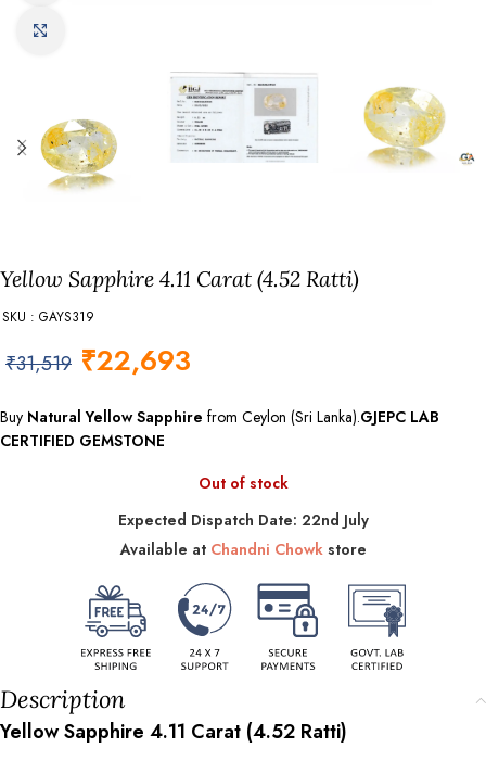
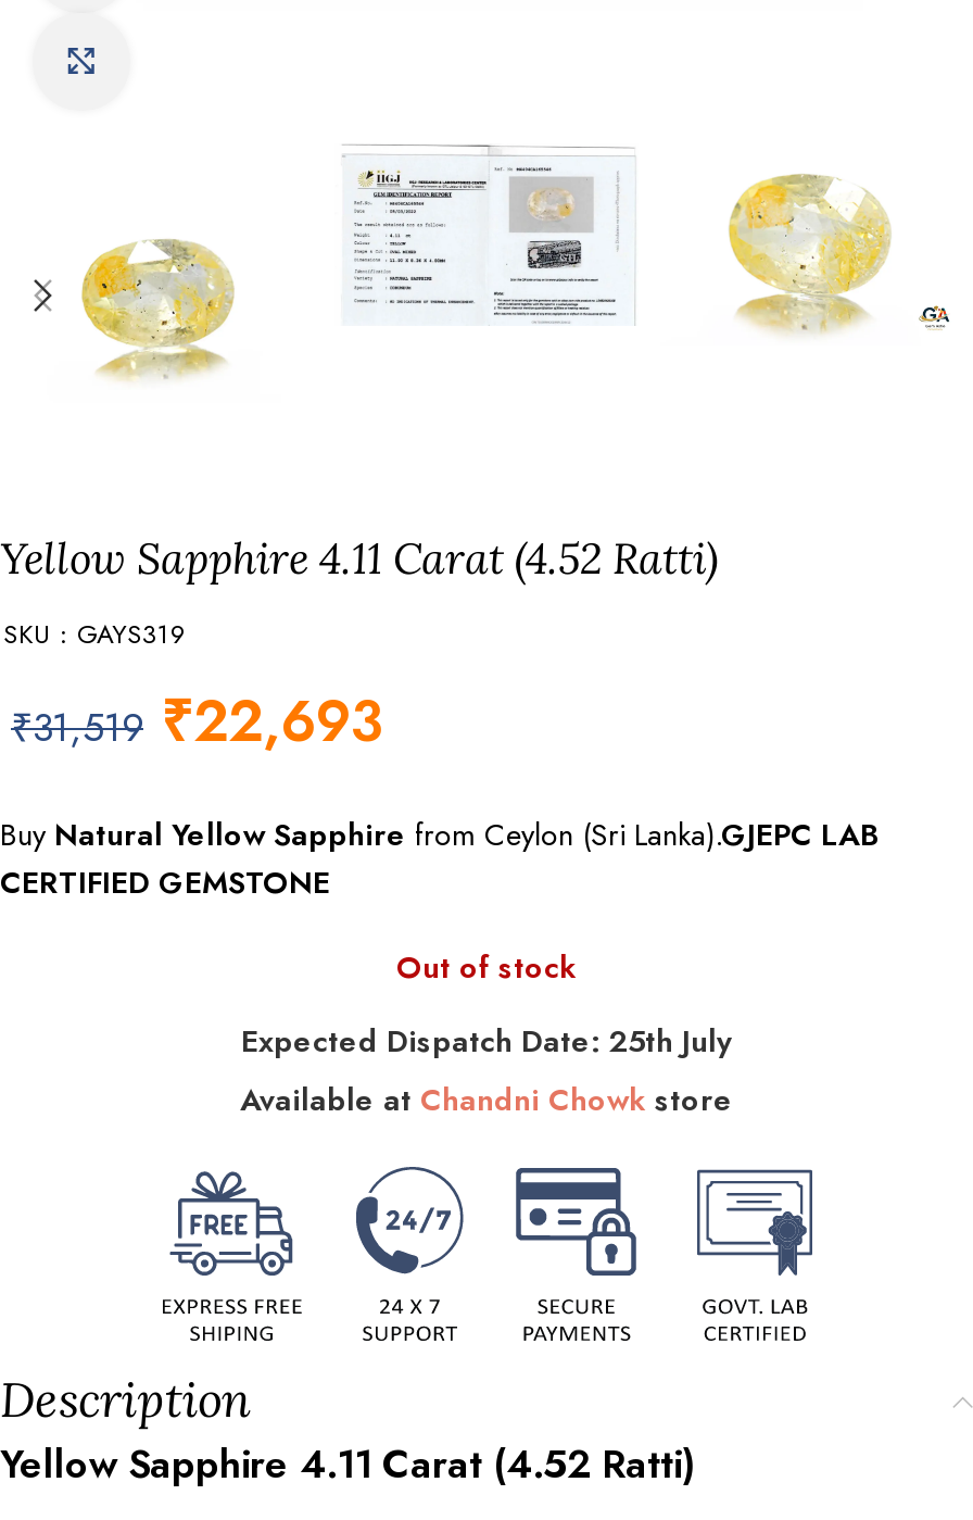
[118,509,368,531] Expected Dispatch Date: 22nd July -> [241,1019,732,1063] Expected Dispatch Date: 25th July

